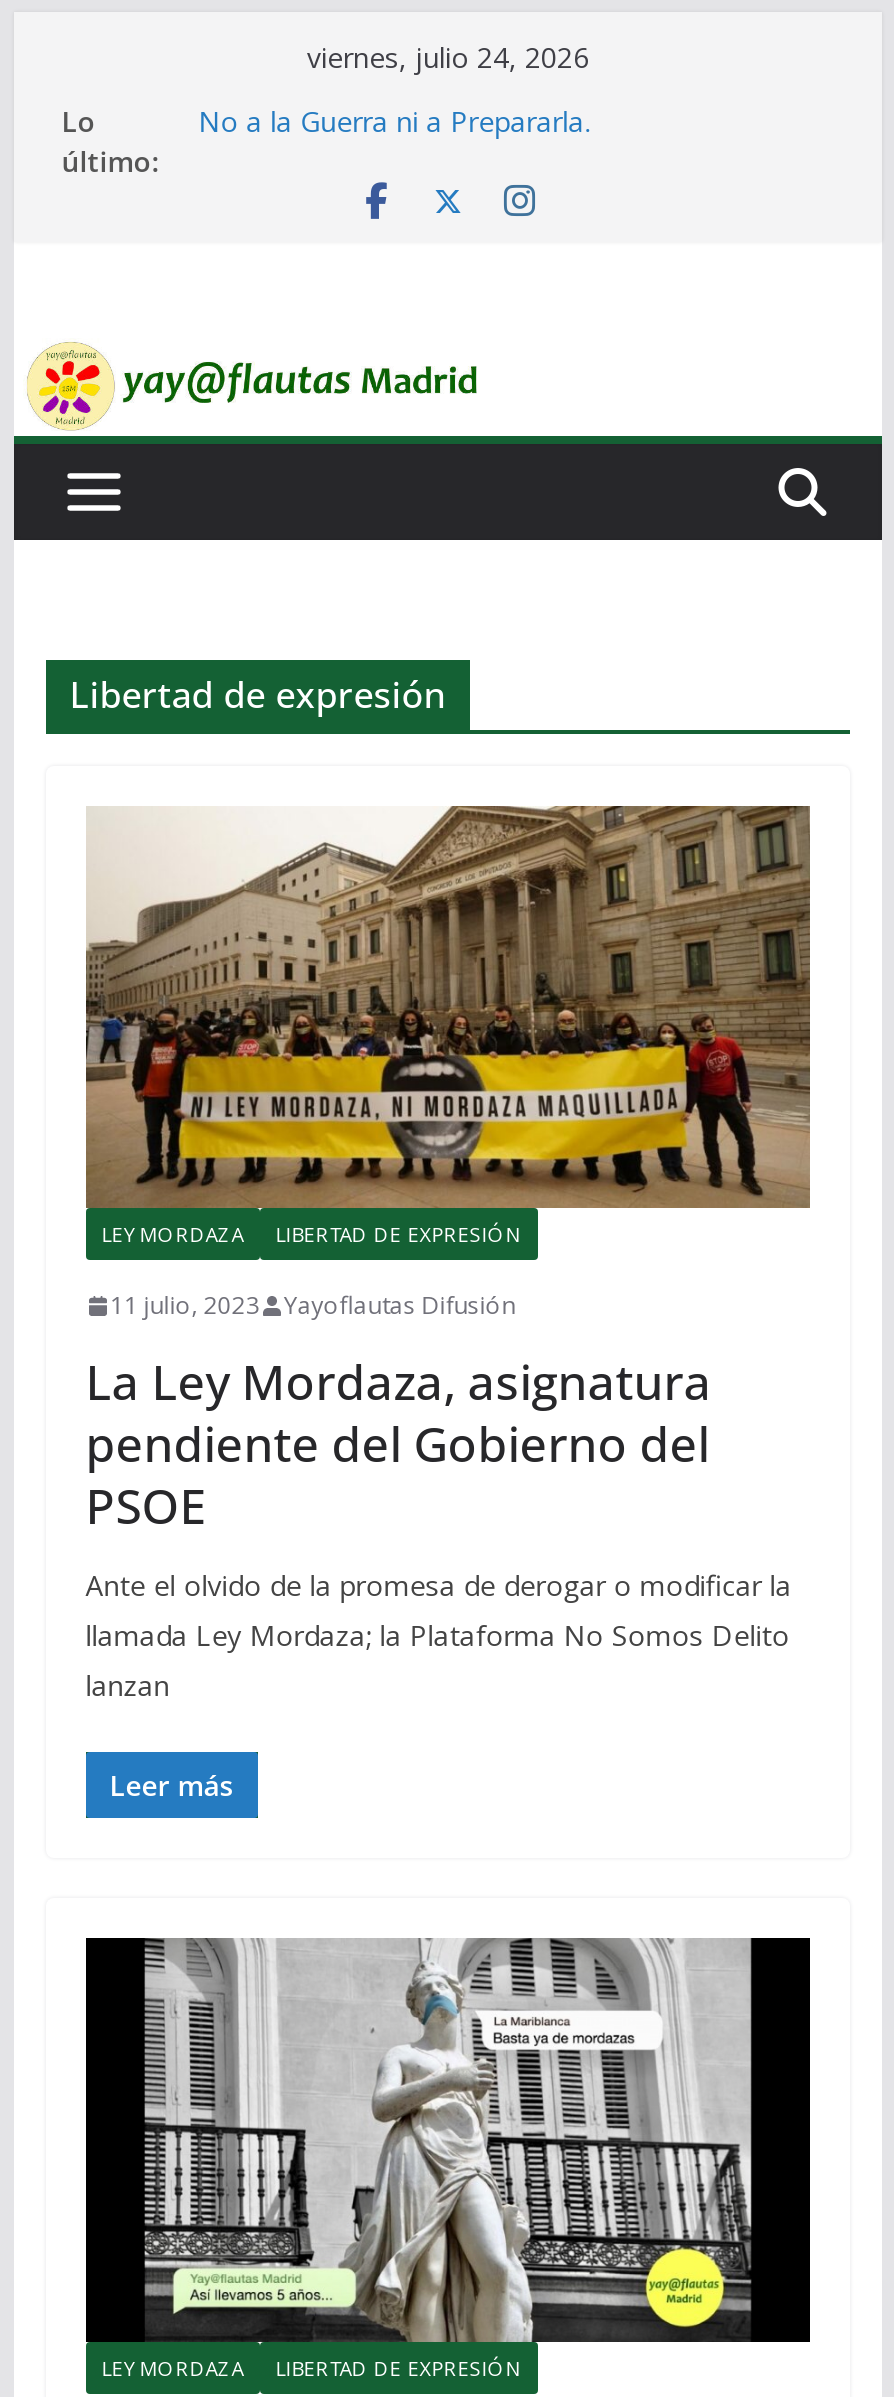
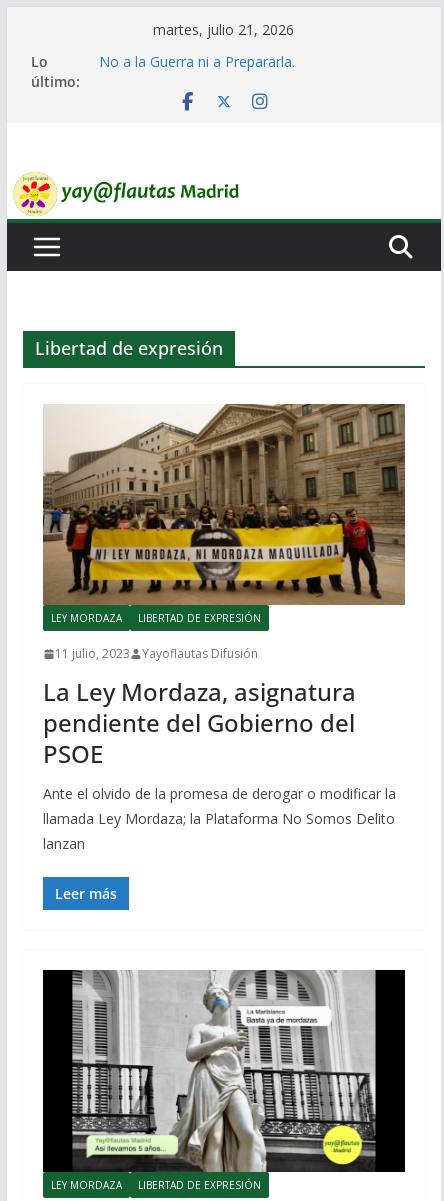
[307,38,589,76] viernes, julio 24, 2026 -> [153,20,294,39] martes, julio 21, 2026

